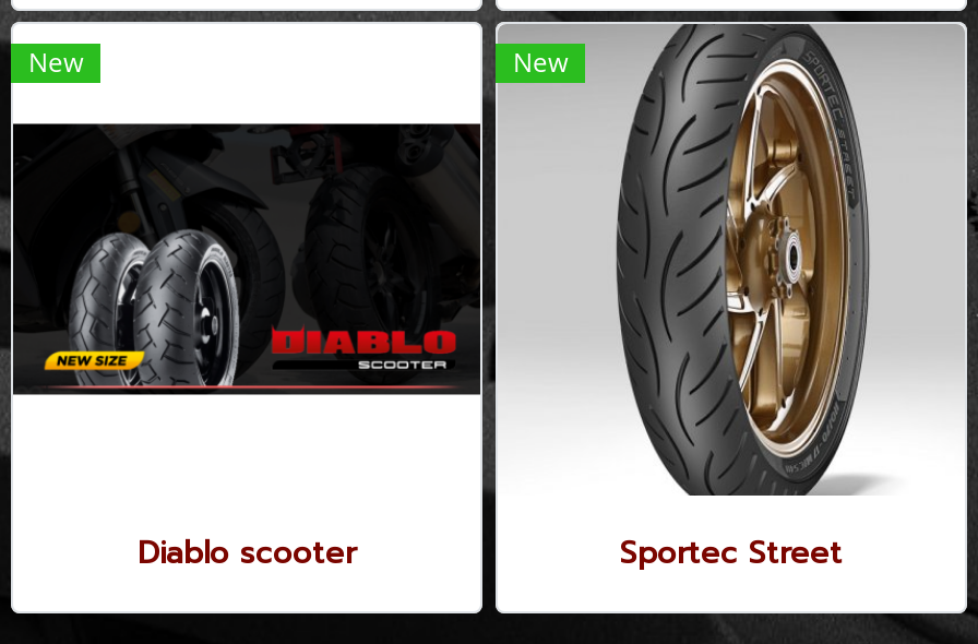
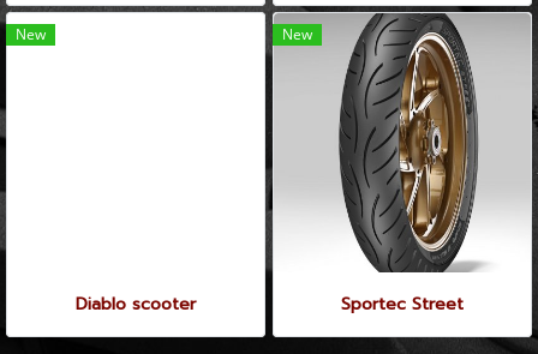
[11,120,482,397] [image] -> none

